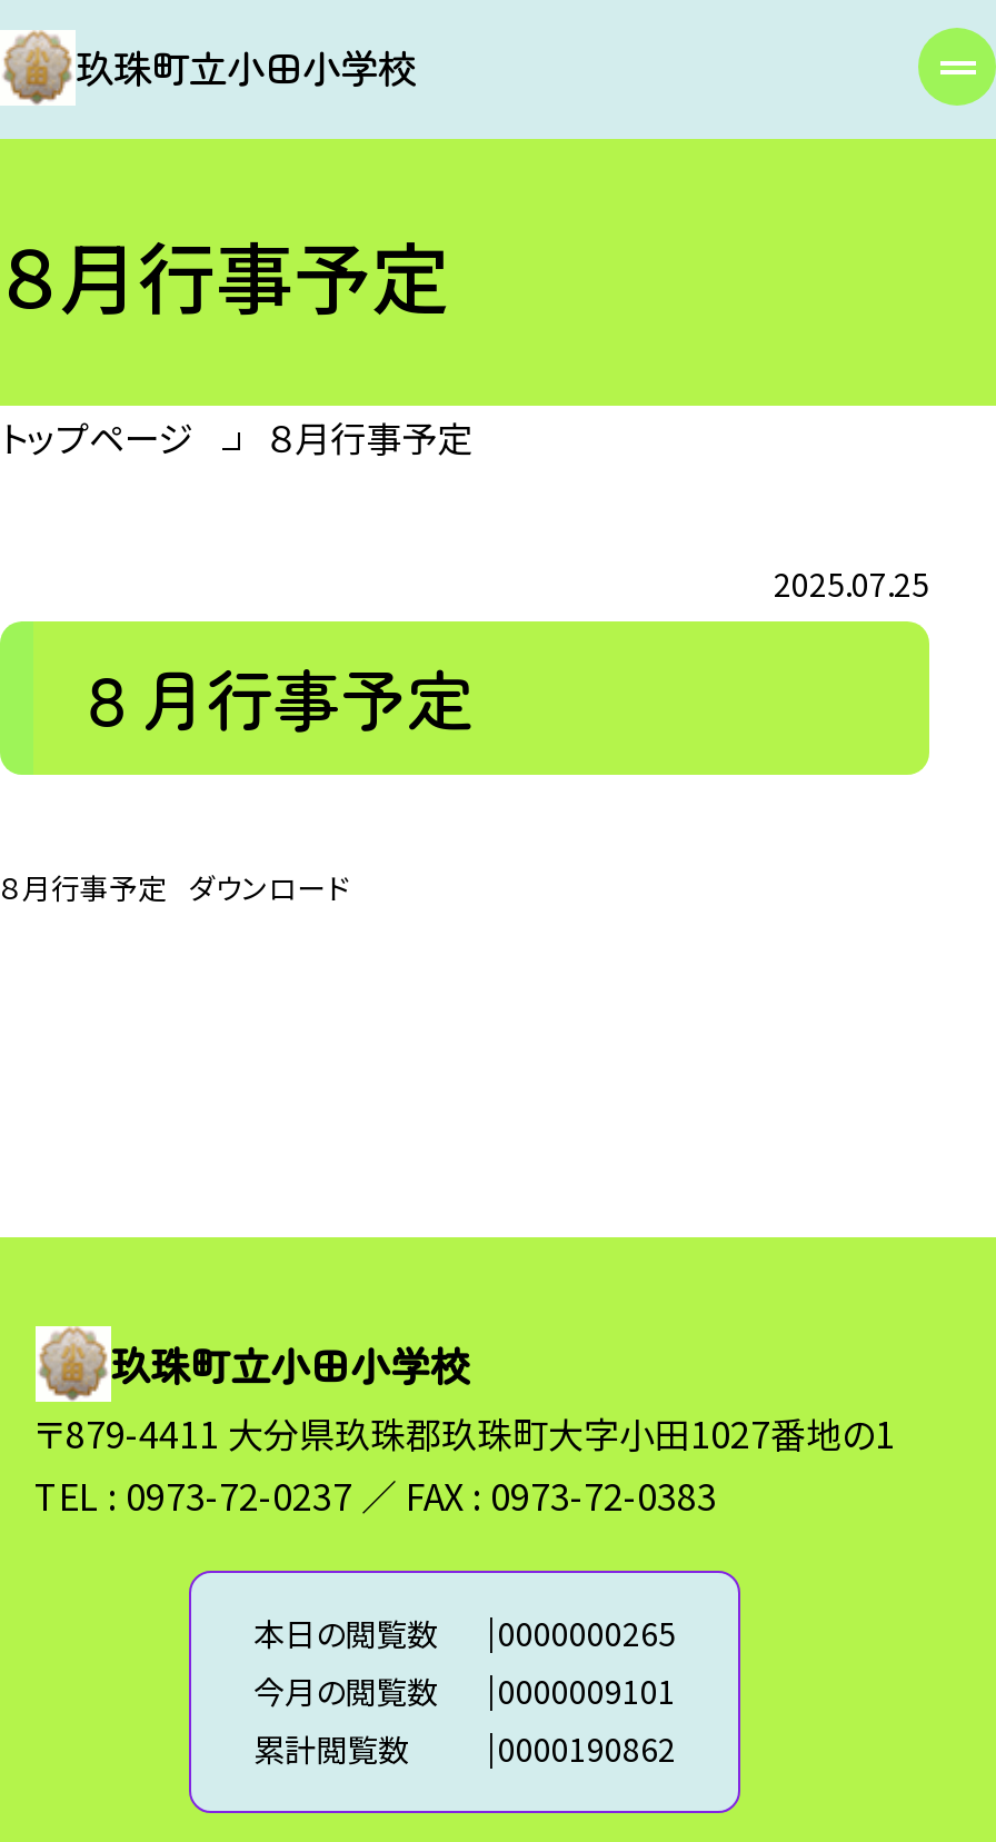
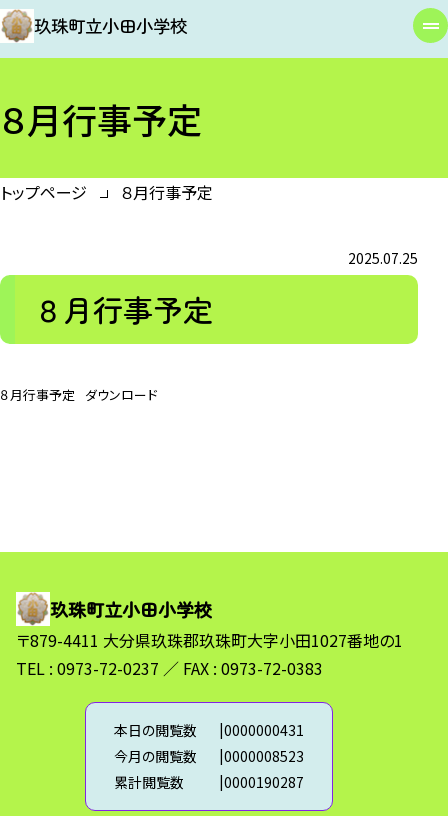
[253,1611,676,1656] 本日の閲覧数 0000000265 -> [114,720,304,740] 本日の閲覧数 0000000431
[253,1669,676,1713] 今月の閲覧数 0000009101 -> [114,746,304,766] 今月の閲覧数 0000008523
[253,1727,676,1771] 累計閲覧数 0000190862 -> [114,772,304,792] 累計閲覧数 0000190287

